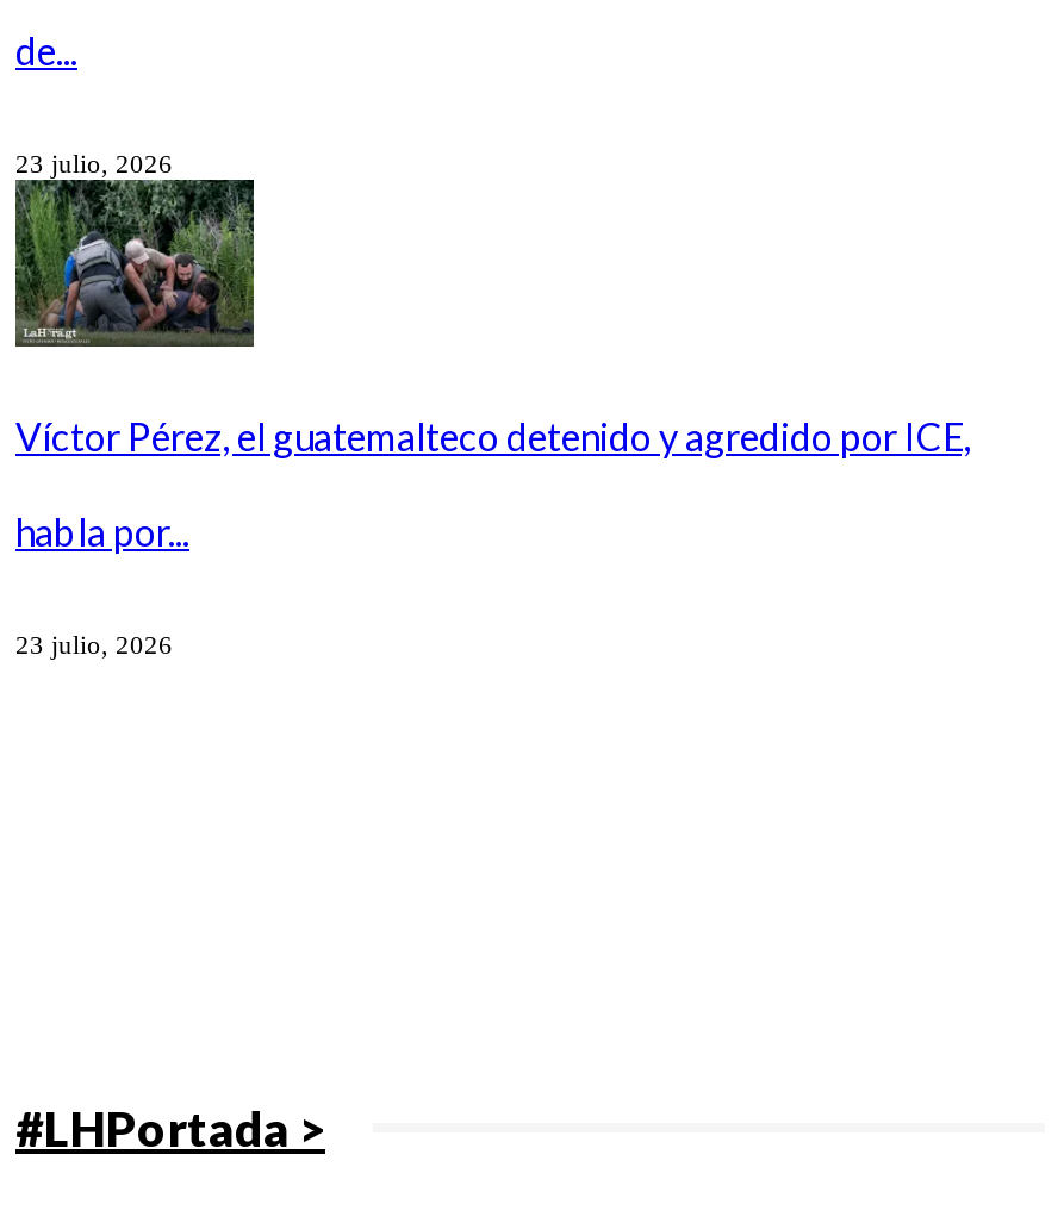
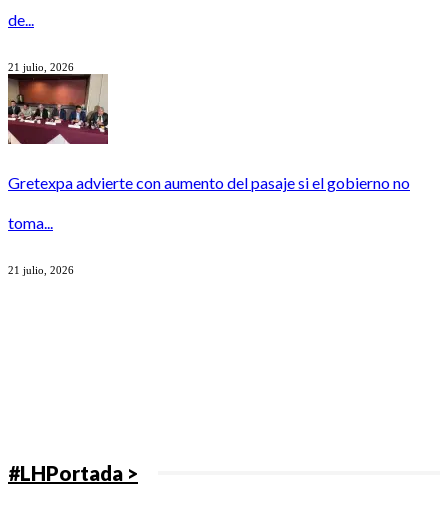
[15,150,173,179] 23 julio, 2026 -> [8,61,74,73] 21 julio, 2026
[13,180,971,460] [image] | Víctor Pérez, el guatemalteco detenido y agredido por ICE, -> [7,74,410,192] [image] | Gretexpa advierte con aumento del pasaje si el gobierno no
[15,510,189,555] habla por... -> [8,213,53,232] toma...
[15,631,173,660] 23 julio, 2026 -> [8,264,74,276] 21 julio, 2026

